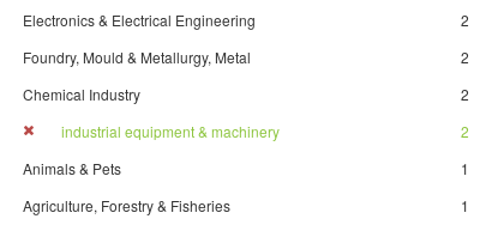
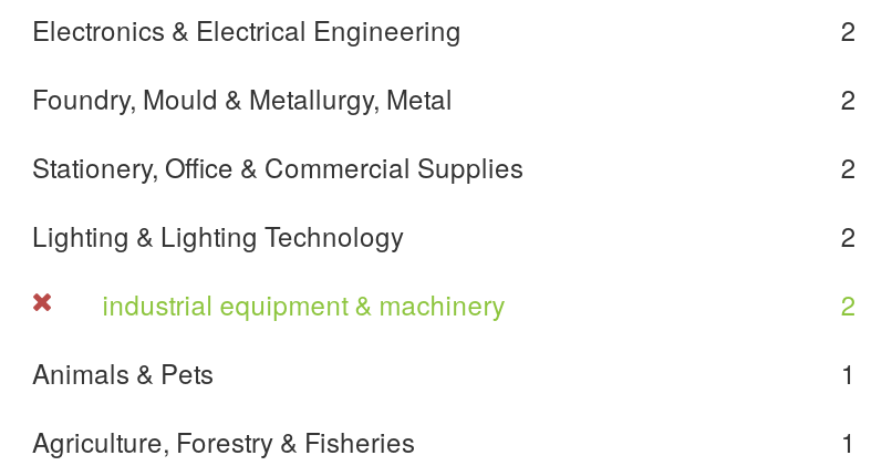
[23,84,140,104] Chemical Industry -> [32,147,856,253] Stationery, Office & Commercial Supplies | 2 | Lighting & Lighting Technology

